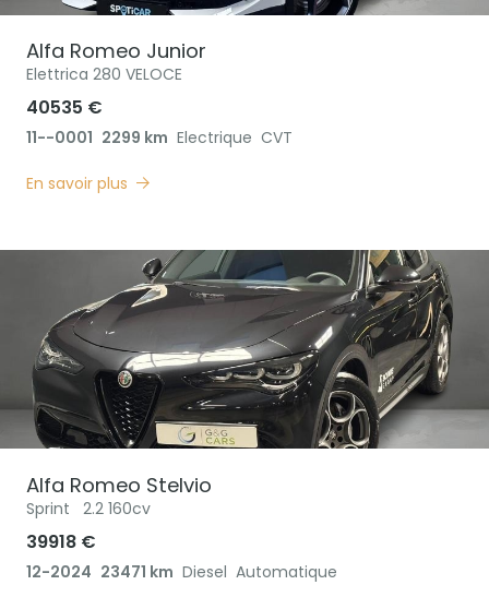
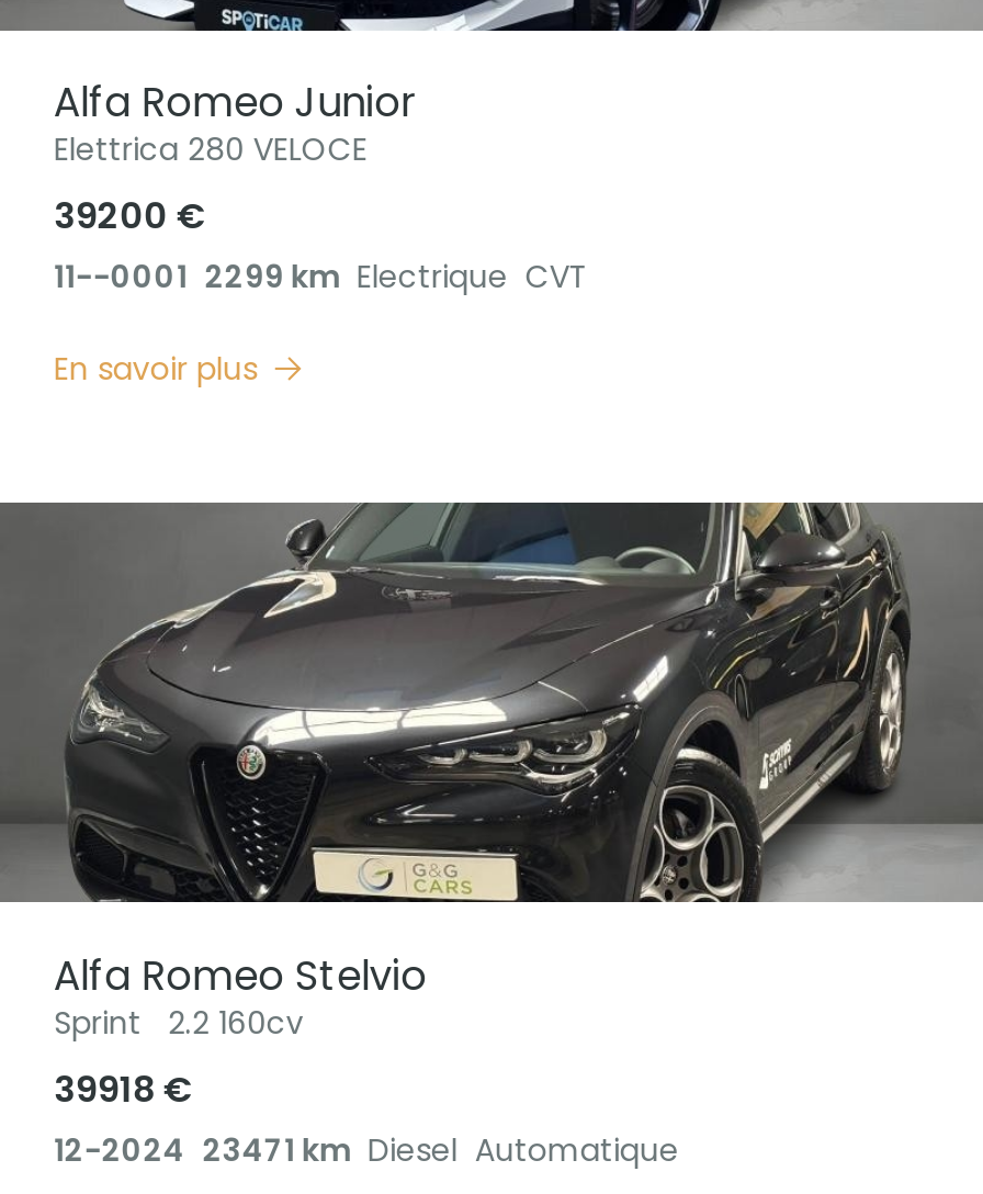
[27,94,103,125] 40535 € -> [54,190,207,251] 39200 €

